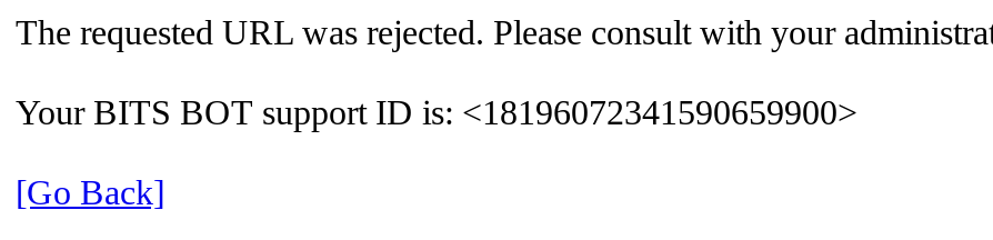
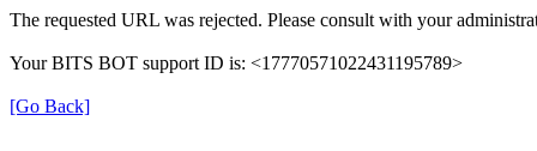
[16,93,857,131] Your BITS BOT support ID is: <18196072341590659900> -> [10,53,463,73] Your BITS BOT support ID is: <17770571022431195789>

